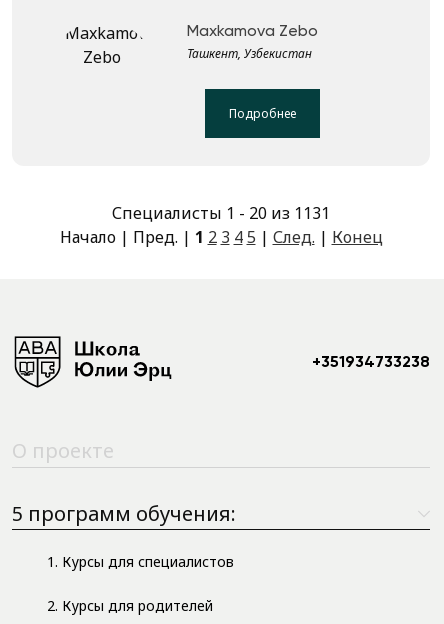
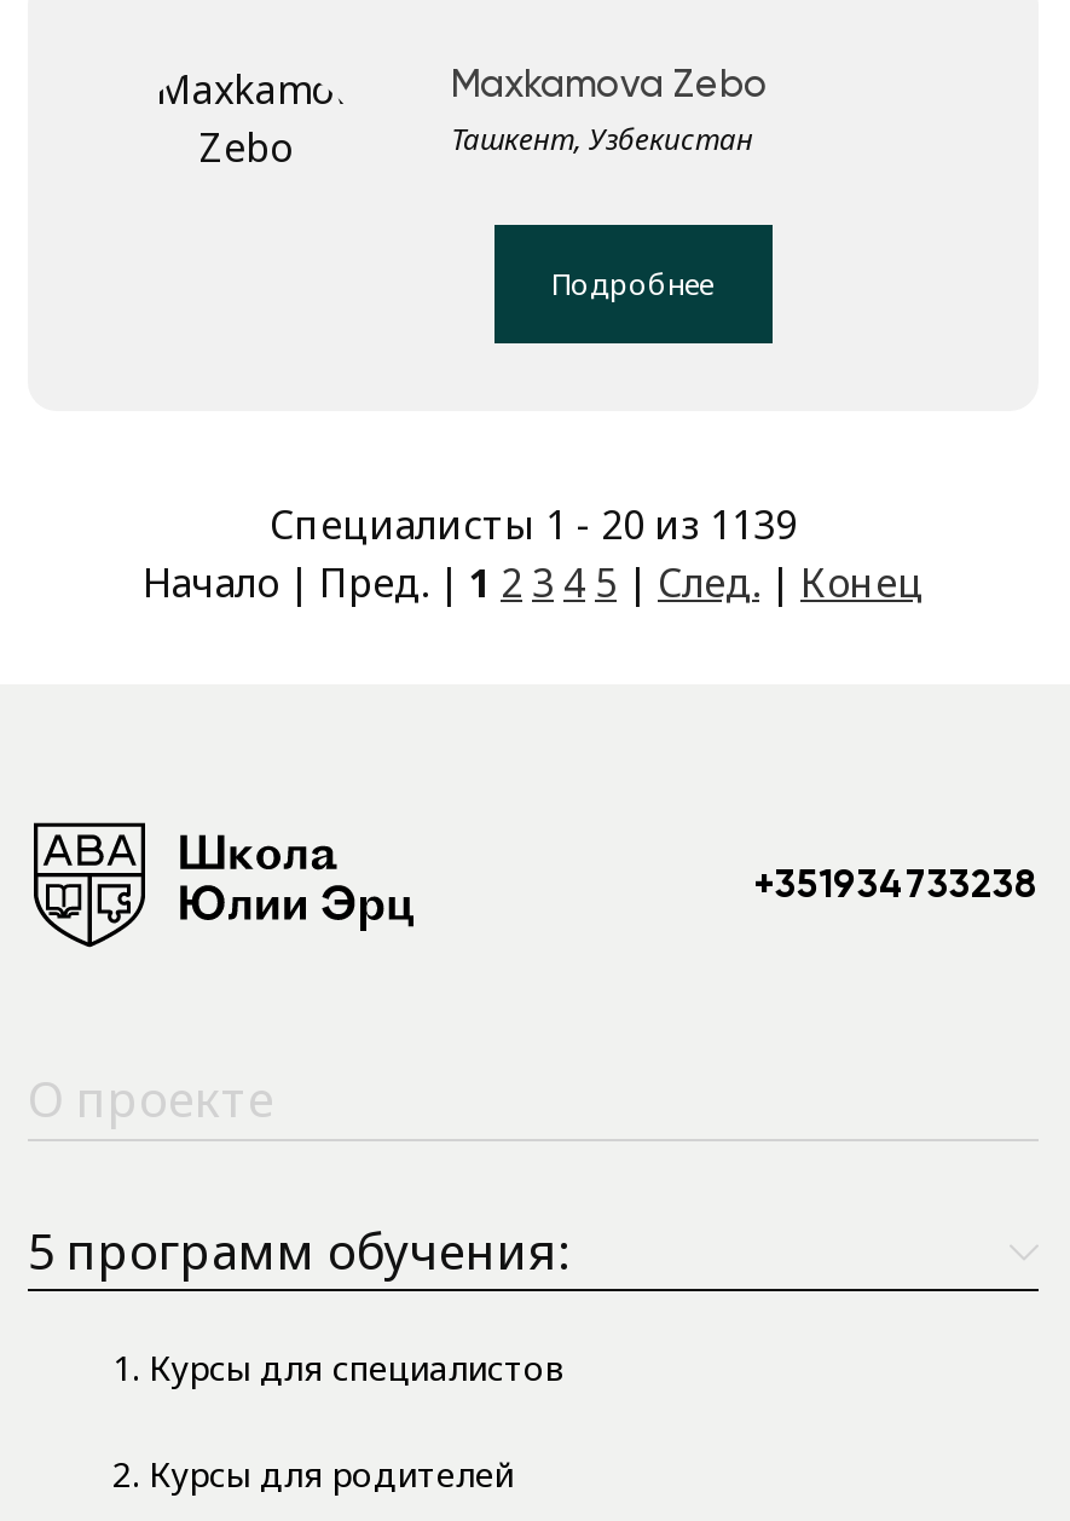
[112,202,330,224] Специалисты 1 - 20 из 1131 -> [270,498,797,551] Специалисты 1 - 20 из 1139

